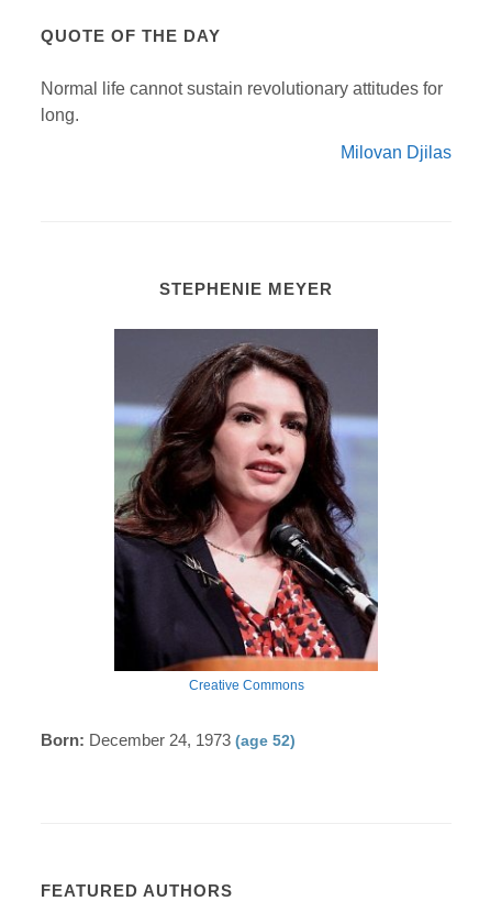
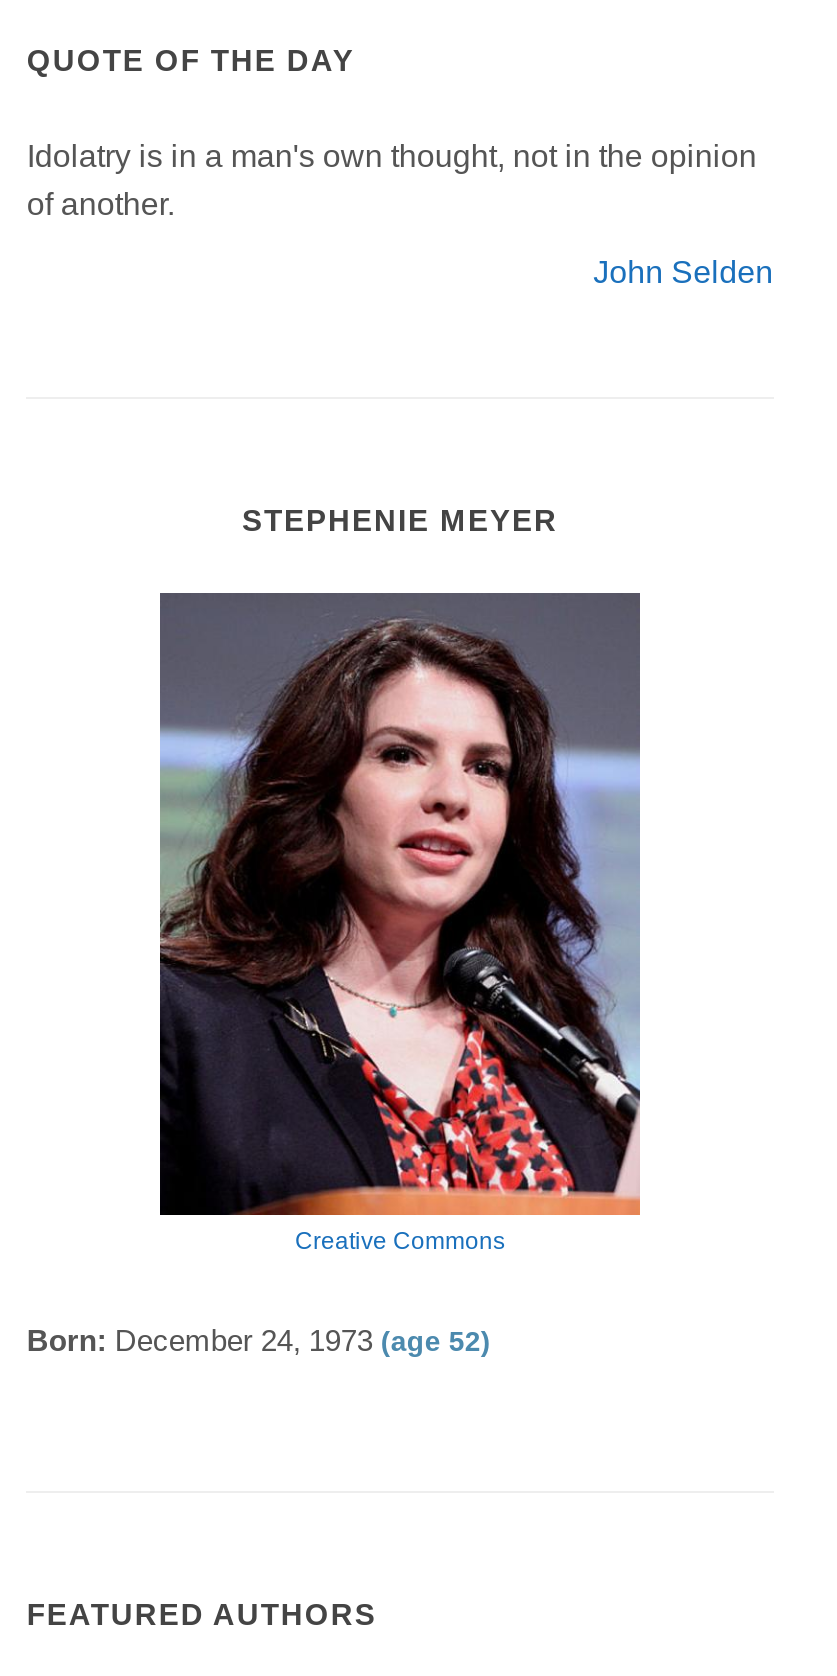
[41,79,443,124] Normal life cannot sustain revolutionary attitudes for | long. -> [27,138,757,220] Idolatry is in a man's own thought, not in the opinion | of another.
[340,143,451,161] Milovan Djilas -> [593,254,773,288] John Selden

